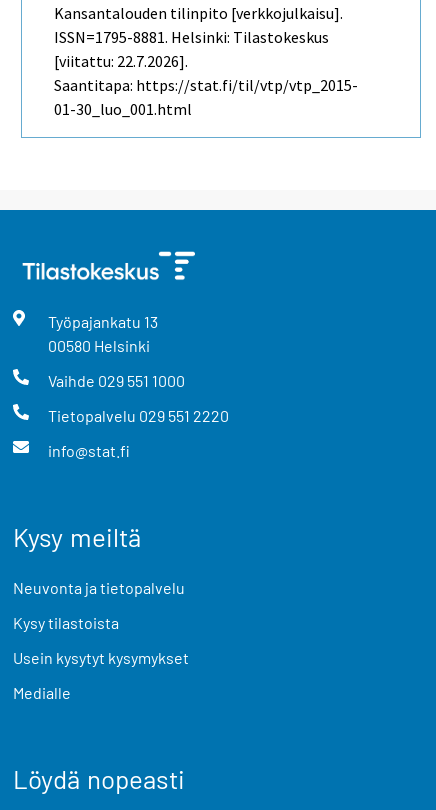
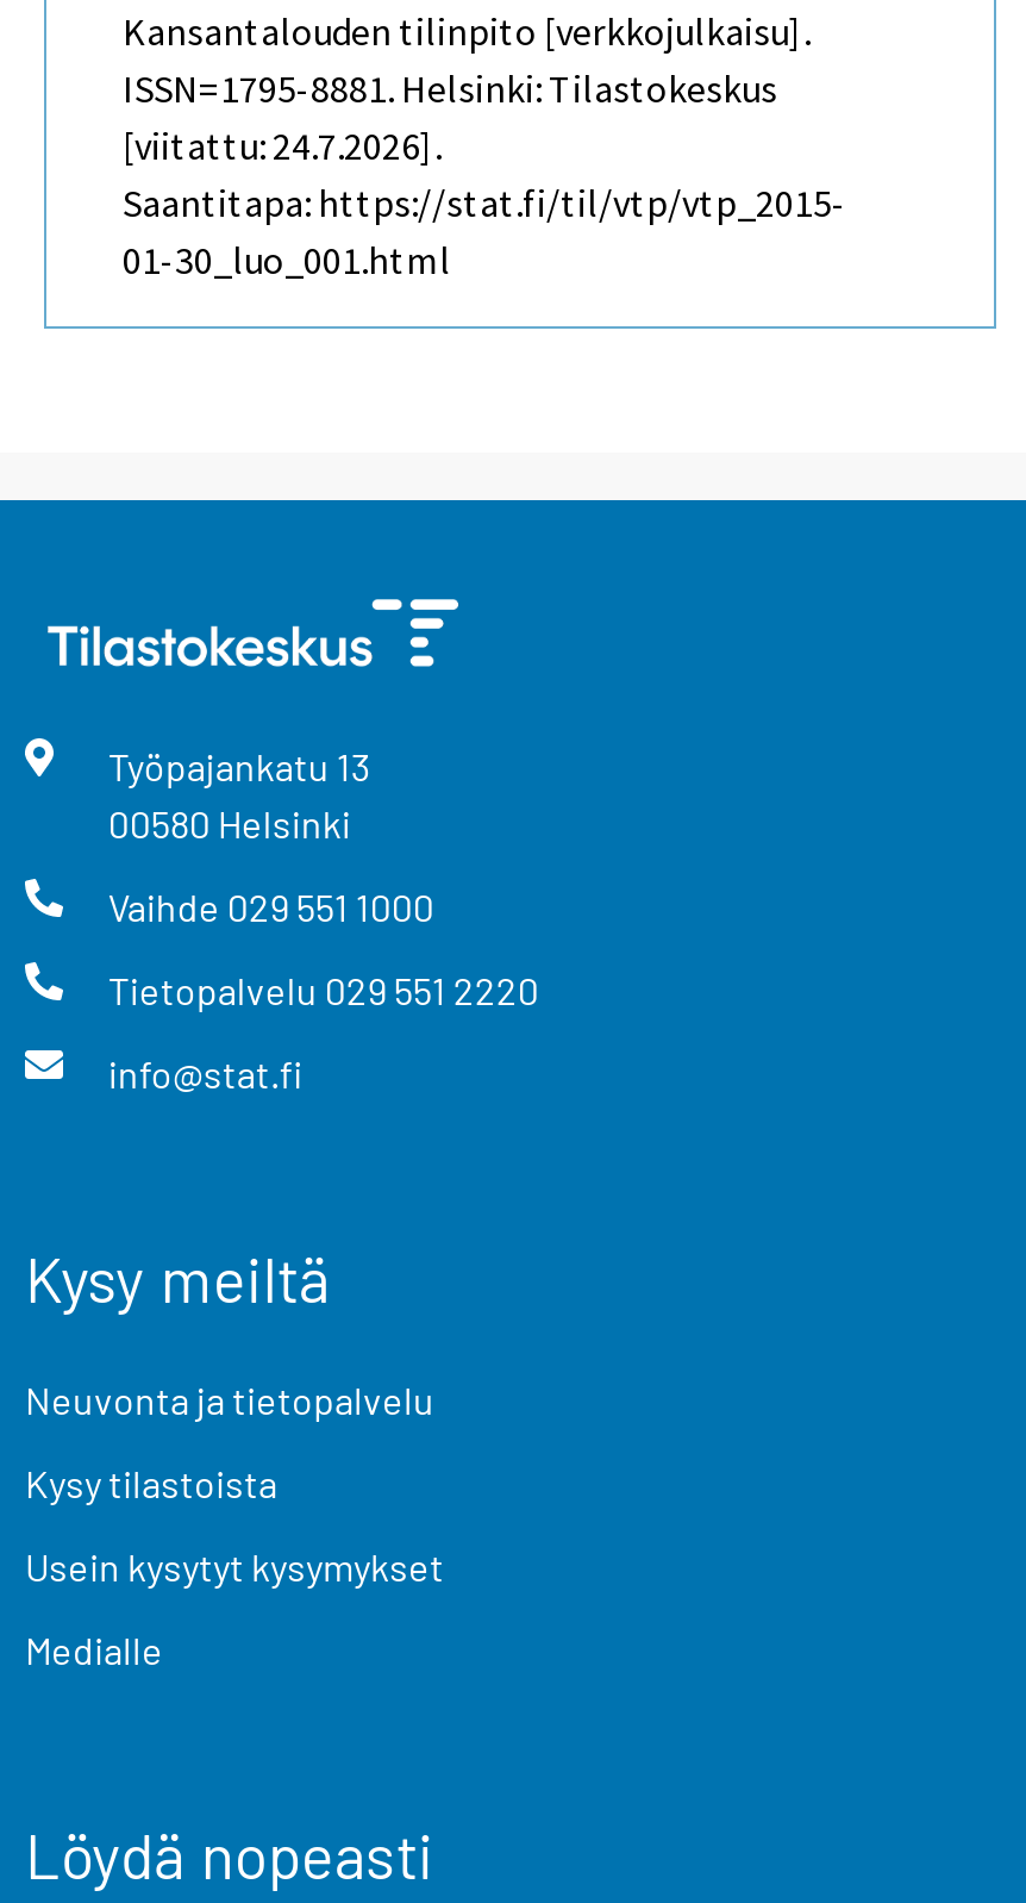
[54,51,188,71] [viitattu: 22.7.2026]. -> [123,121,442,168] [viitattu: 24.7.2026].

